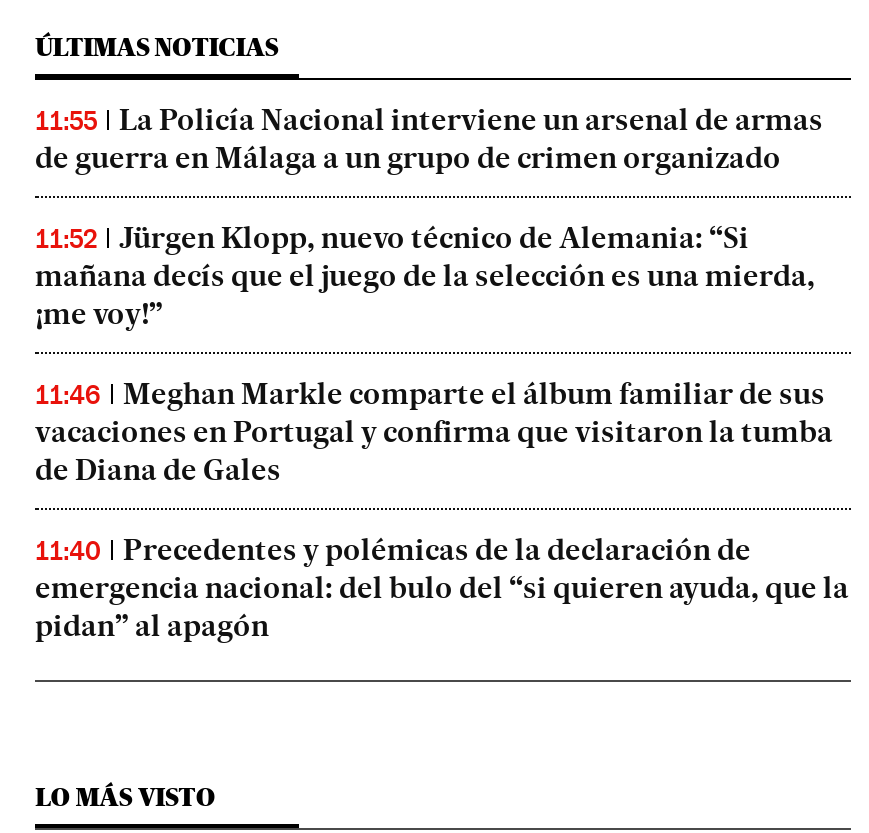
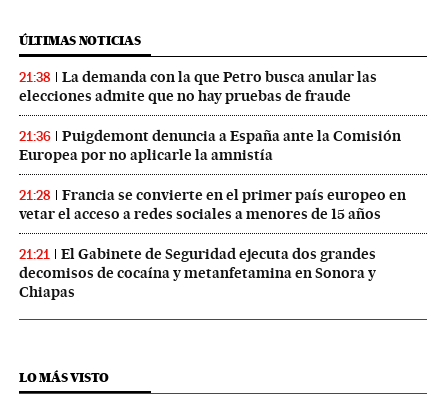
[35,102,823,176] 11:55 | La Policía Nacional interviene un arsenal de armas | de guerra en Málaga a un grupo de crimen organizado -> [19,68,377,105] 21:38 | La demanda con la que Petro busca anular las | elecciones admite que no hay pruebas de fraude
[35,220,815,332] 11:52 | Jürgen Klopp, nuevo técnico de Alemania: “Si | mañana decís que el juego de la selección es una mierda, | ¡me voy!” -> [19,127,401,164] 21:36 | Puigdemont denuncia a España ante la Comisión | Europea por no aplicarle la amnistía
[35,376,833,488] 11:46 | Meghan Markle comparte el álbum familiar de sus | vacaciones en Portugal y confirma que visitaron la tumba | de Diana de Gales -> [19,186,406,223] 21:28 | Francia se convierte en el primer país europeo en | vetar el acceso a redes sociales a menores de 15 años
[35,532,849,644] 11:40 | Precedentes y polémicas de la declaración de | emergencia nacional: del bulo del “si quieren ayuda, que la | pidan” al apagón -> [19,245,376,301] 21:21 | El Gabinete de Seguridad ejecuta dos grandes | decomisos de cocaína y metanfetamina en Sonora y | Chiapas

